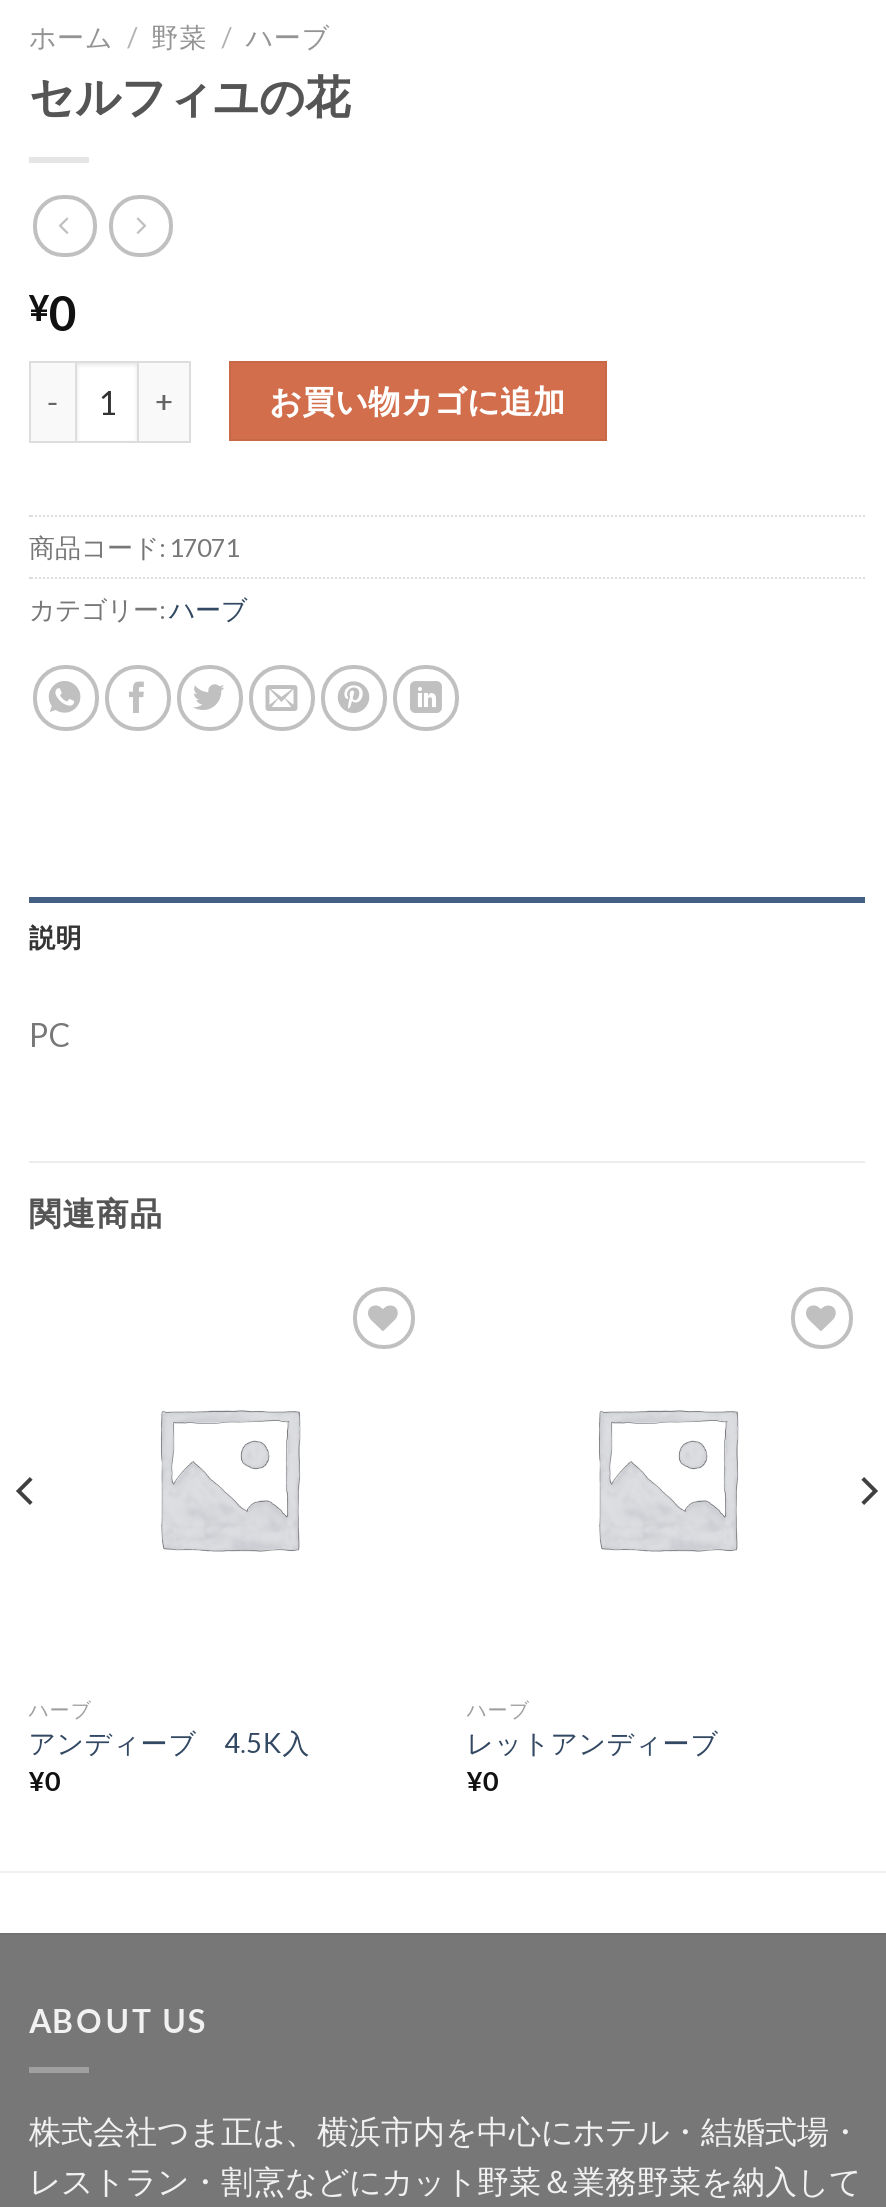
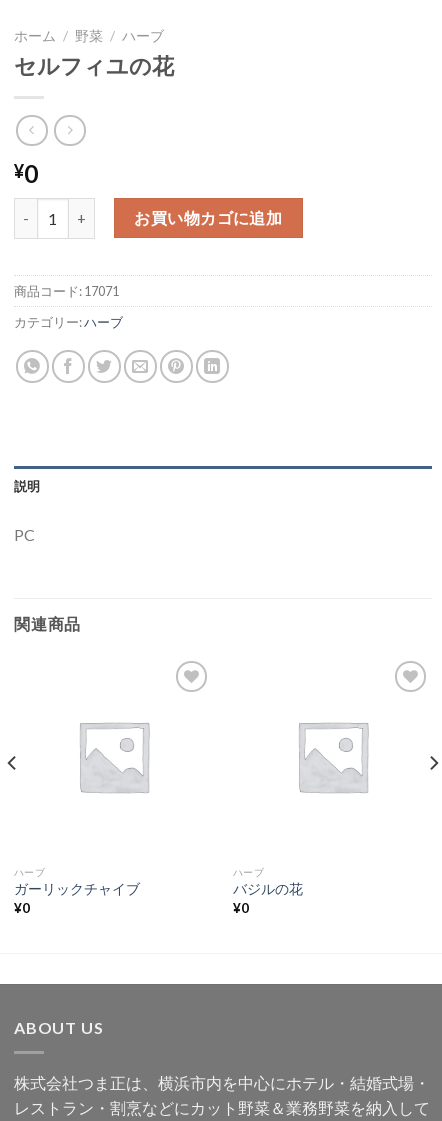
[29,1728,311,1760] アンディーブ 4.5K入 -> [14,881,140,897] ガーリックチャイブ
[467,1728,719,1760] レットアンディーブ -> [233,881,303,897] バジルの花

